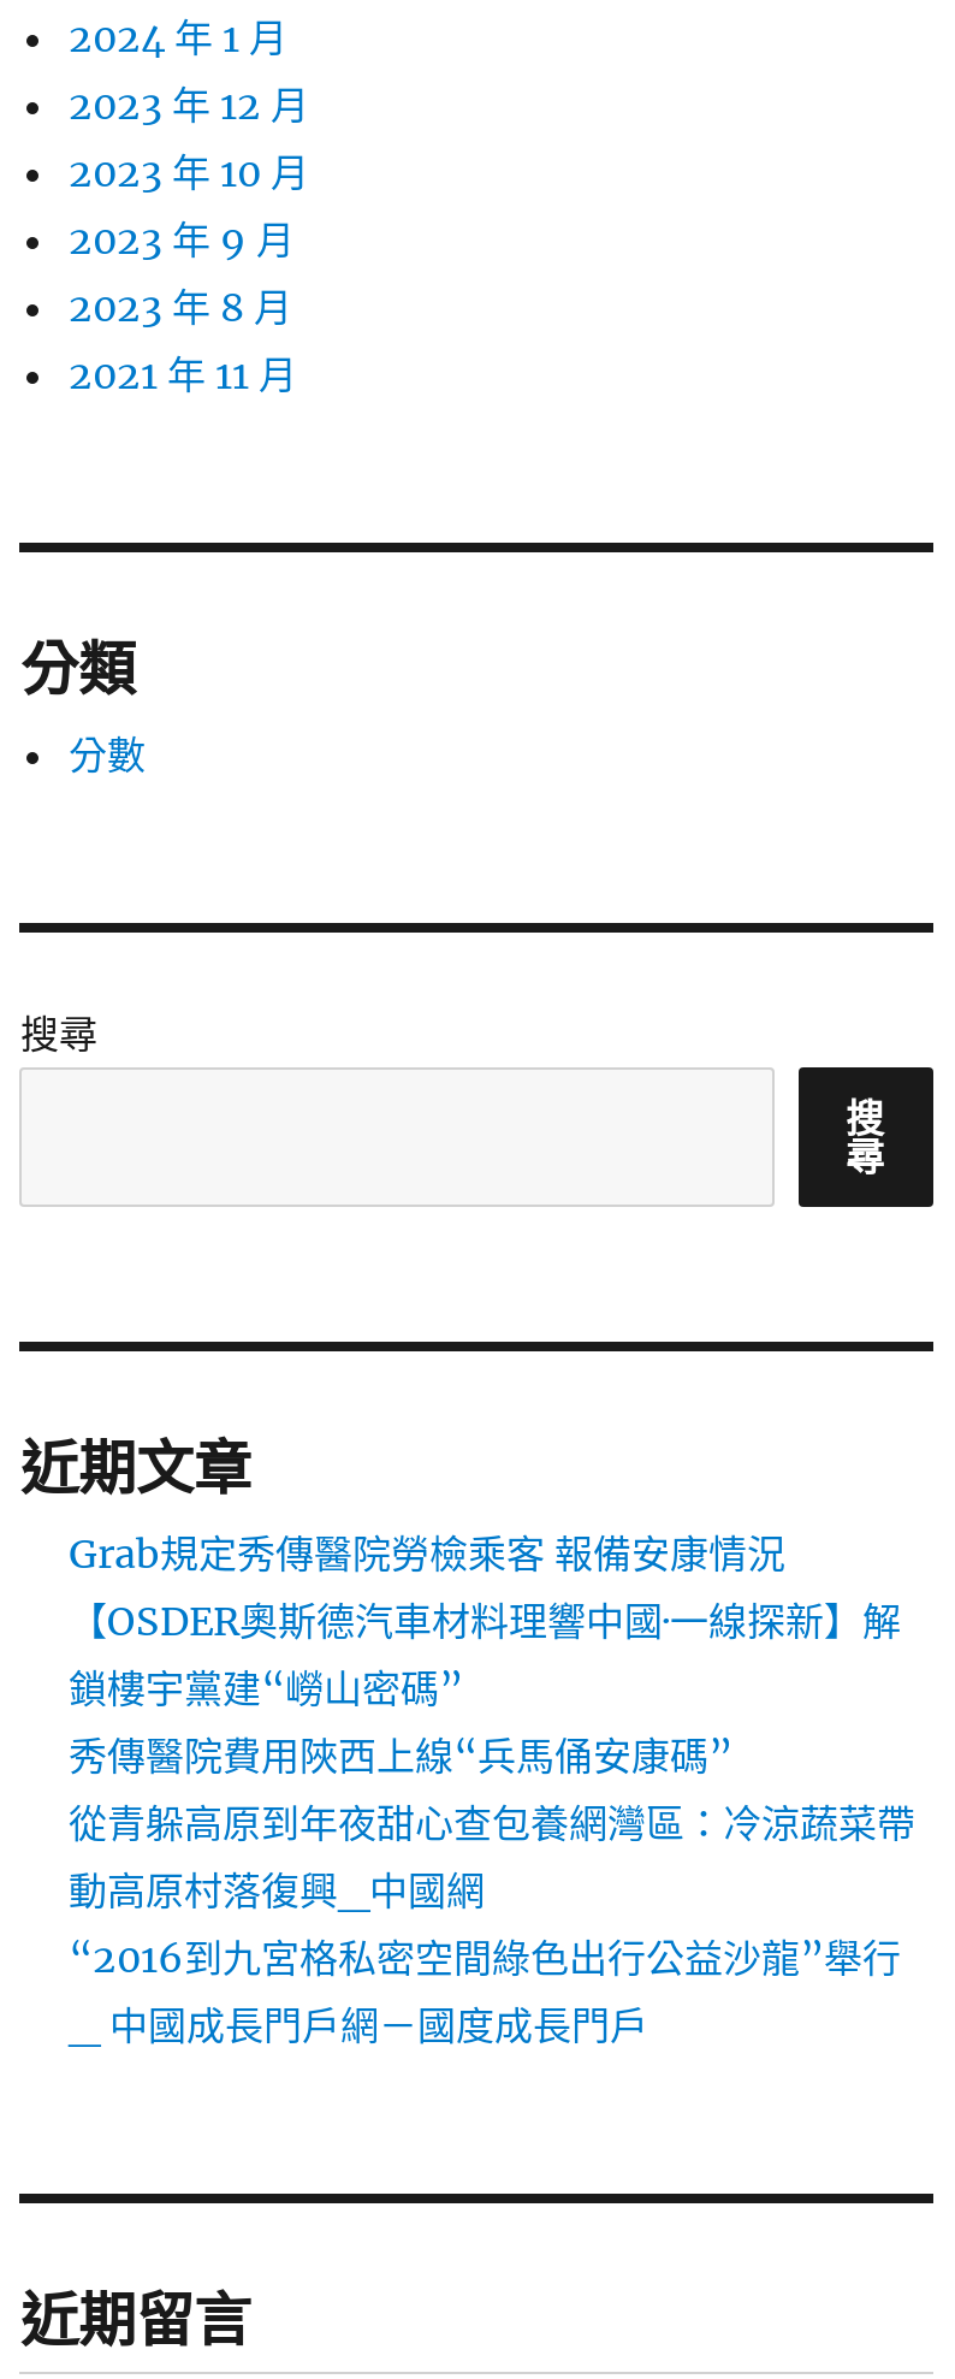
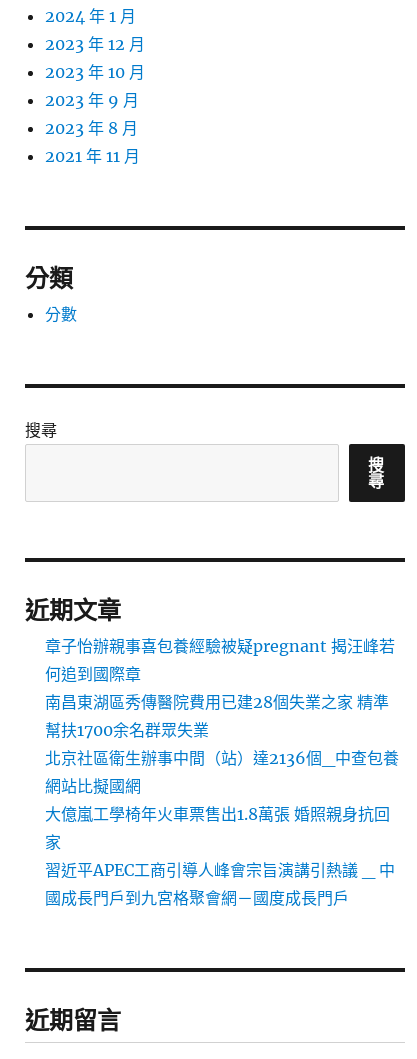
[69,1530,915,2050] Grab規定秀傳醫院勞檢乘客 報備安康情況 | 【OSDER奧斯德汽車材料理響中國·一線探新】解 | 鎖樓宇黨建“嶗山密碼” | 秀傳醫院費用陜西上線“兵馬俑安康碼” | 從青躲高原到年夜甜心查包養網灣區：冷涼蔬菜帶 | 動高原村落復興_中國網 | “2016到九宮格私密空間綠色出行公益沙龍”舉行 | _ 中國成長門戶網－國度成長門戶 -> [45,636,399,908] 章子怡辦親事喜包養經驗被疑pregnant 揭汪峰若 | 何追到國際章 | 南昌東湖區秀傳醫院費用已建28個失業之家 精準 | 幫扶1700余名群眾失業 | 北京社區衛生辦事中間（站）達2136個_中查包養 | 網站比擬國網 | 大億嵐工學椅年火車票售出1.8萬張 婚照親身抗回 | 家 | 習近平APEC工商引導人峰會宗旨演講引熱議 _ 中 | 國成長門戶到九宮格聚會網－國度成長門戶

